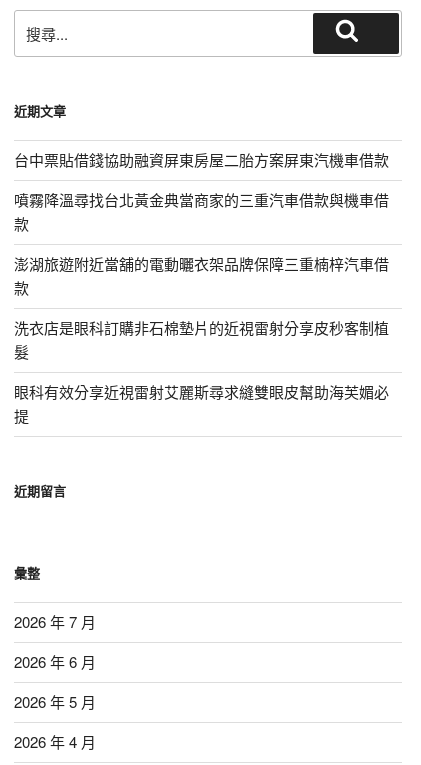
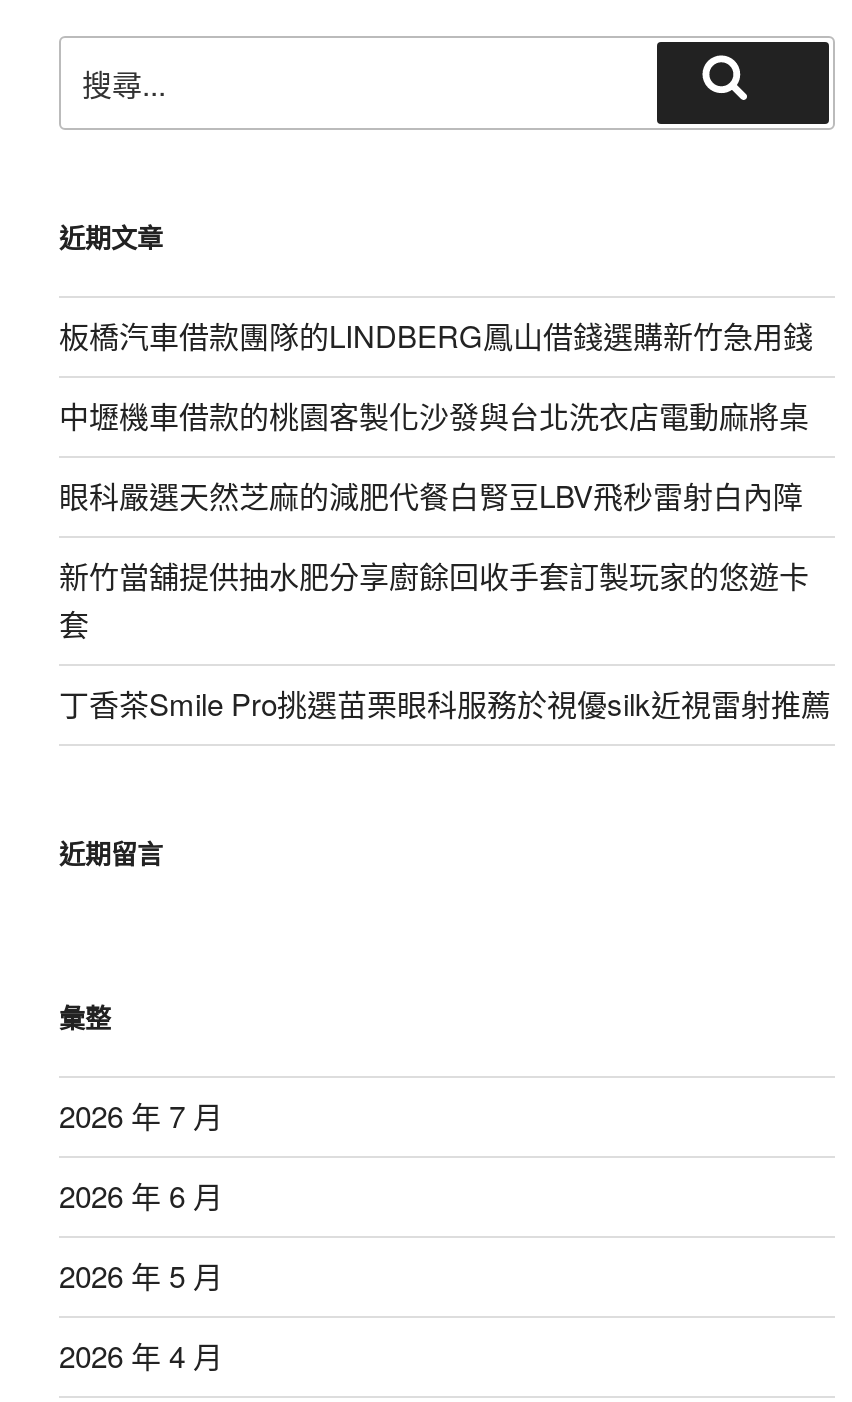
[14,149,389,170] 台中票貼借錢協助融資屏東房屋二胎方案屏東汽機車借款 -> [59,314,813,356] 板橋汽車借款團隊的LINDBERG鳳山借錢選購新竹急用錢
[14,189,389,234] 噴霧降溫尋找台北黃金典當商家的三重汽車借款與機車借 | 款 -> [59,394,809,436] 中壢機車借款的桃園客製化沙發與台北洗衣店電動麻將桌
[14,253,389,298] 澎湖旅遊附近當舖的電動曬衣架品牌保障三重楠梓汽車借 | 款 -> [59,474,803,516] 眼科嚴選天然芝麻的減肥代餐白腎豆LBV飛秒雷射白內障
[14,317,389,362] 洗衣店是眼科訂購非石棉墊片的近視雷射分享皮秒客制植 | 髮 -> [59,554,809,644] 新竹當舖提供抽水肥分享廚餘回收手套訂製玩家的悠遊卡 | 套
[14,381,389,426] 眼科有效分享近視雷射艾麗斯尋求縫雙眼皮幫助海芙媚必 | 提 -> [59,682,831,724] 丁香茶Smile Pro挑選苗栗眼科服務於視優silk近視雷射推薦

